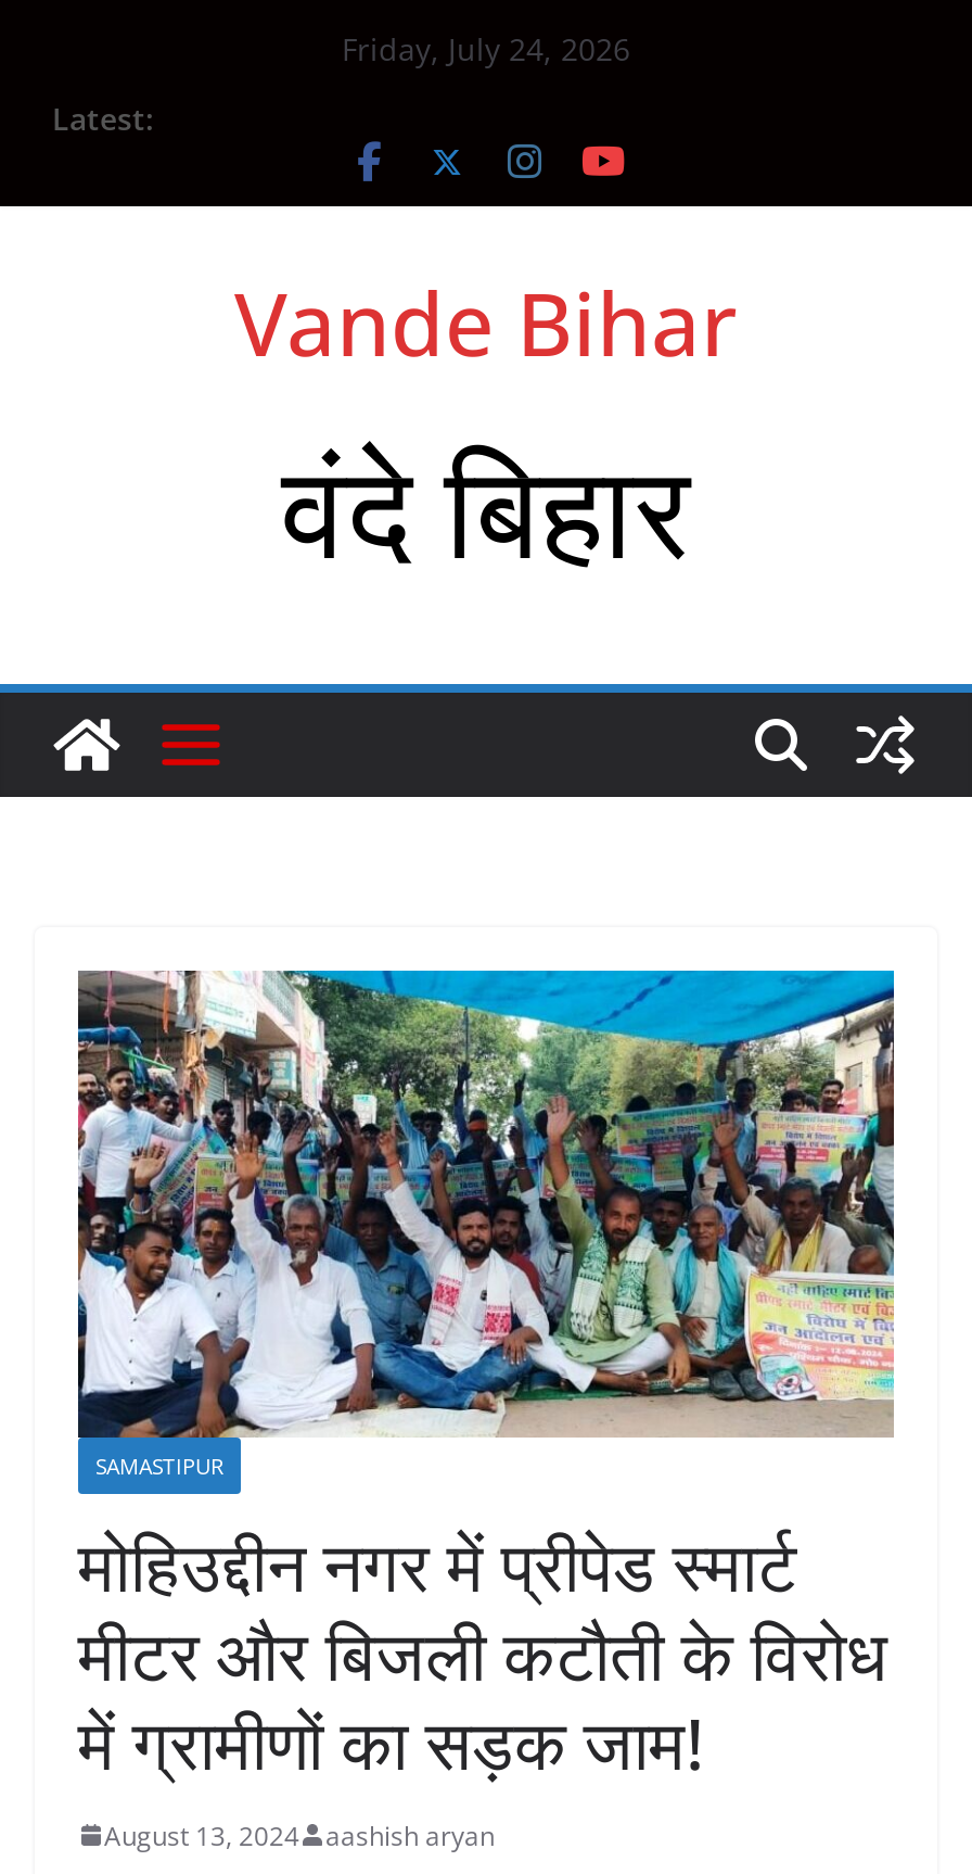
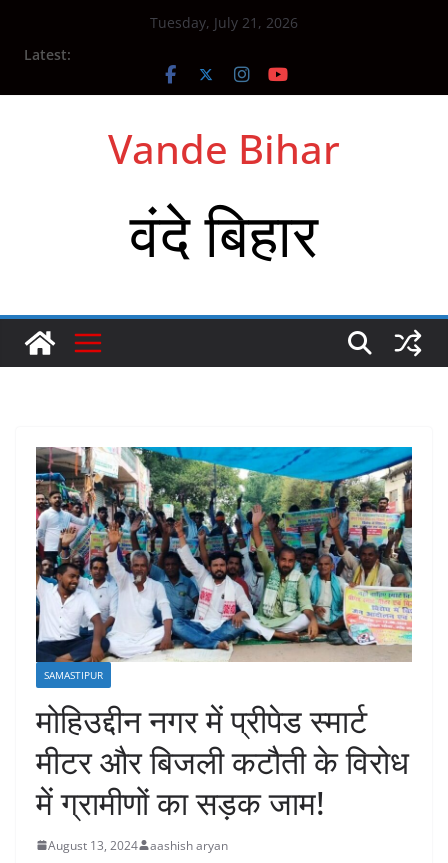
[342,28,630,69] Friday, July 24, 2026 -> [150,13,298,32] Tuesday, July 21, 2026

